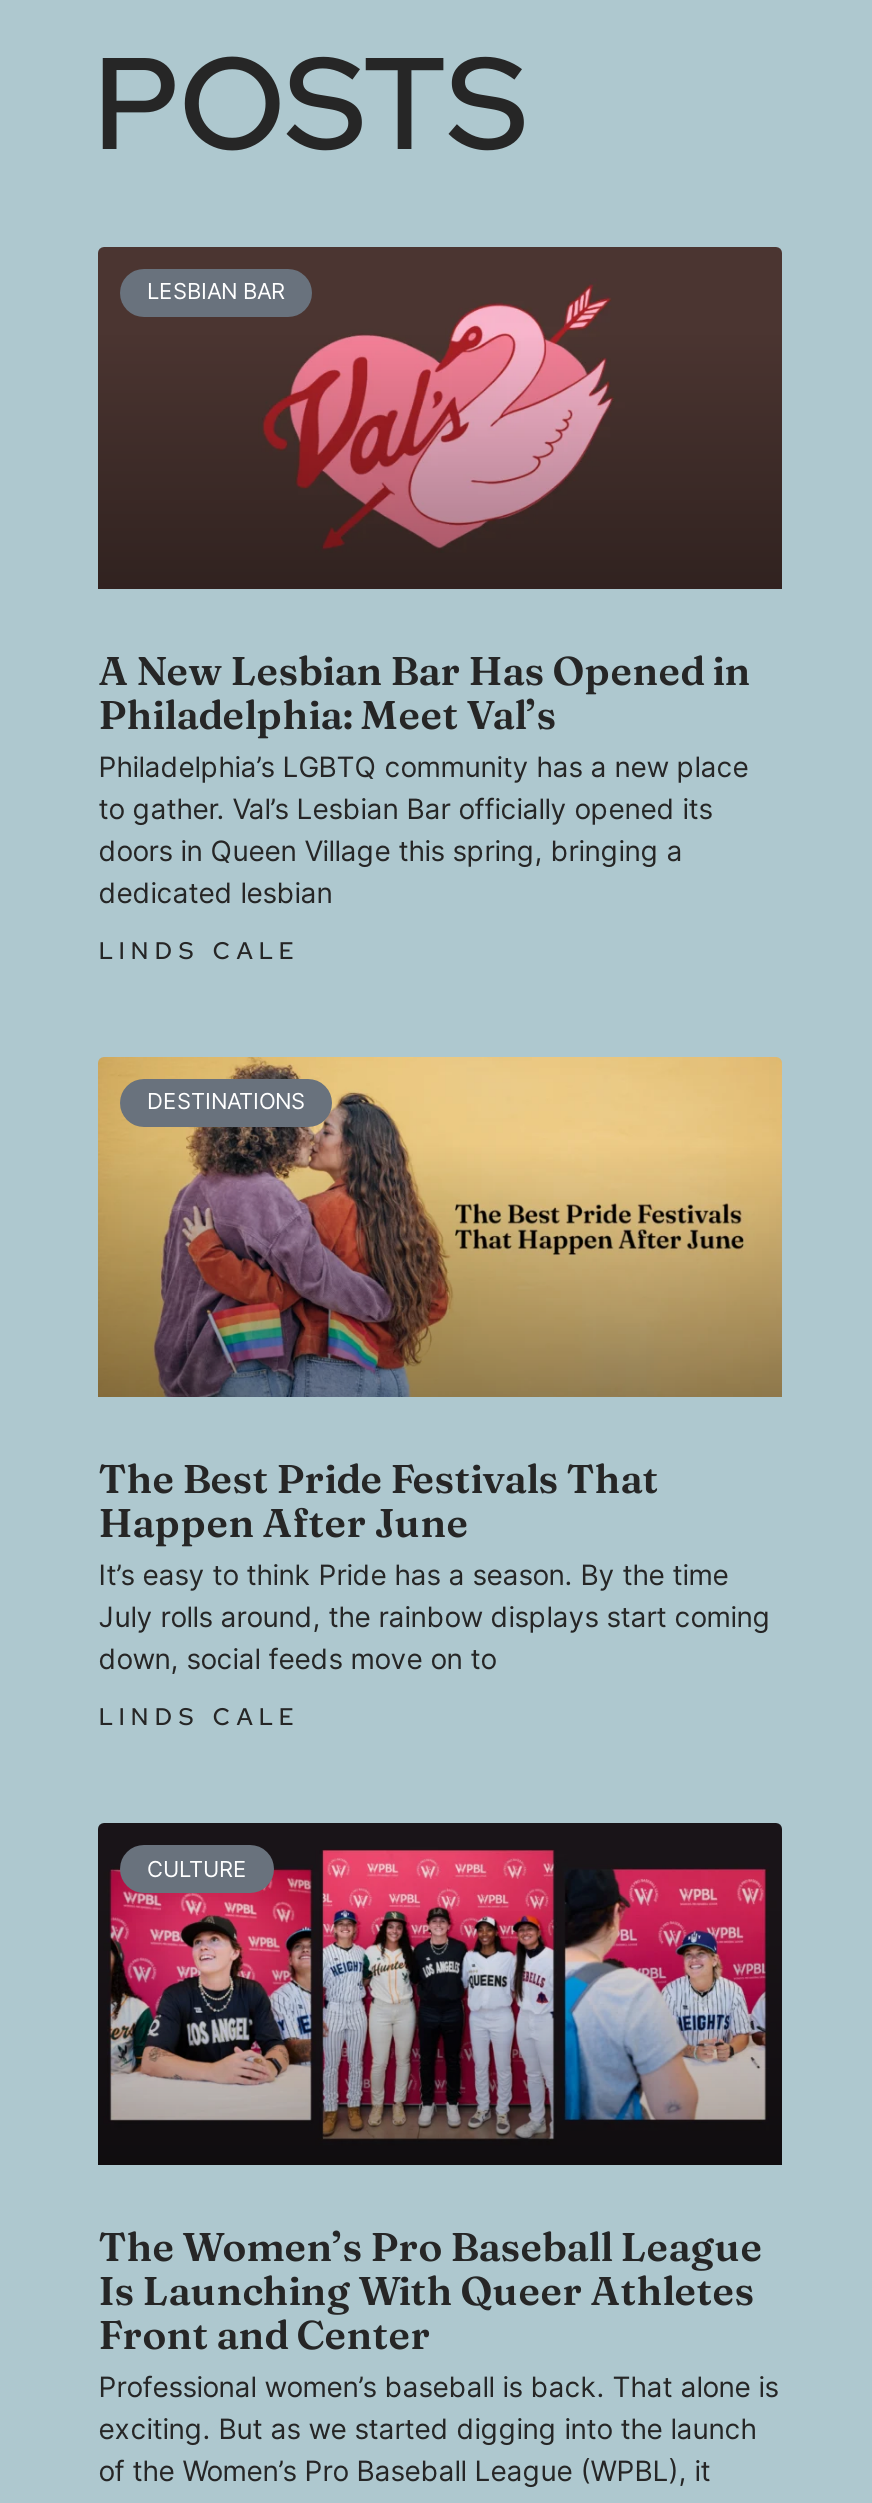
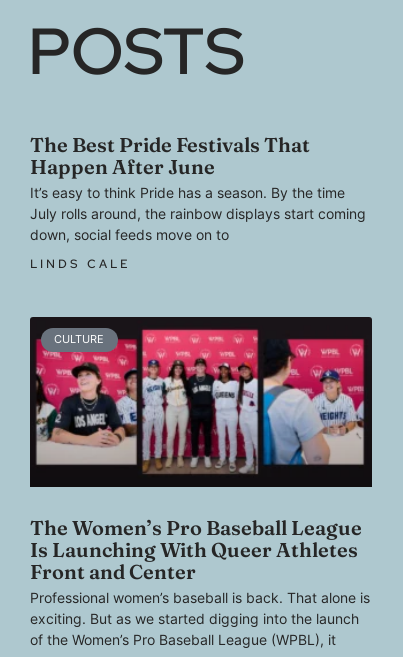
[96,244,784,592] [image] | LESBIAN BAR -> none
[99,645,751,967] A New Lesbian Bar Has Opened in | Philadelphia: Meet Val’s | Philadelphia’s LGBTQ community has a new place | to gather. Val’s Lesbian Bar officially opened its | doors in Queen Village this spring, bringing a | dedicated lesbian | LINDS CALE -> none
[96,1056,784,1400] [image] | DESTINATIONS -> none

